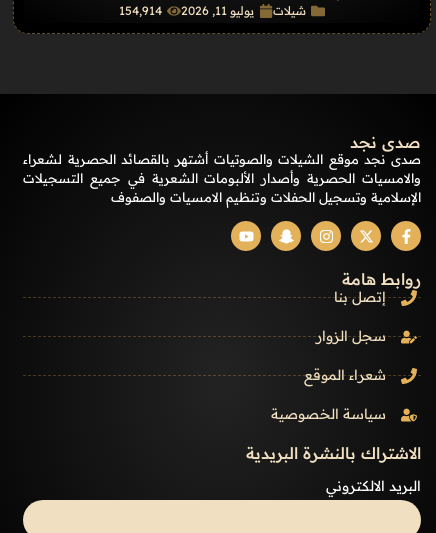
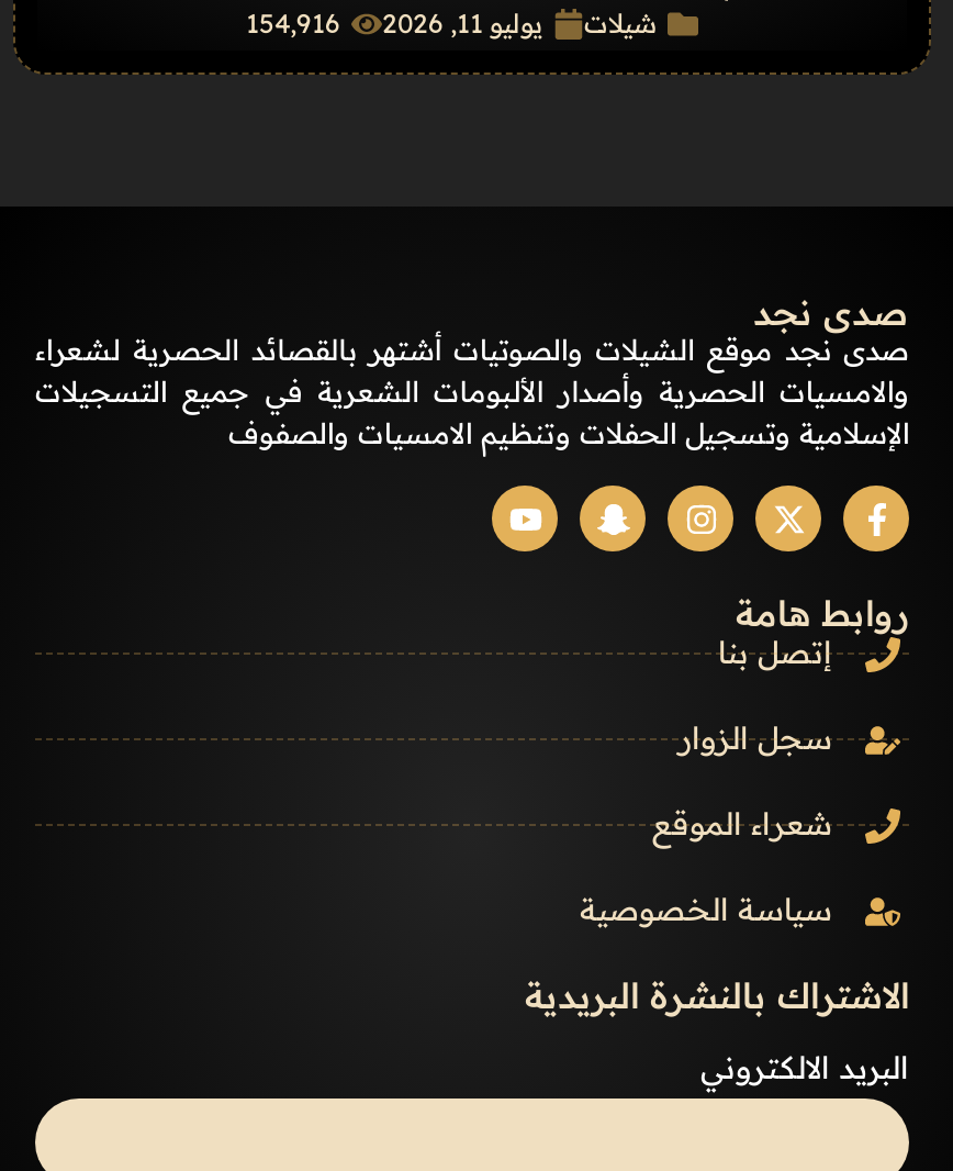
[119,3,162,18] 154٬914 -> [246,7,340,40] 154٬916

